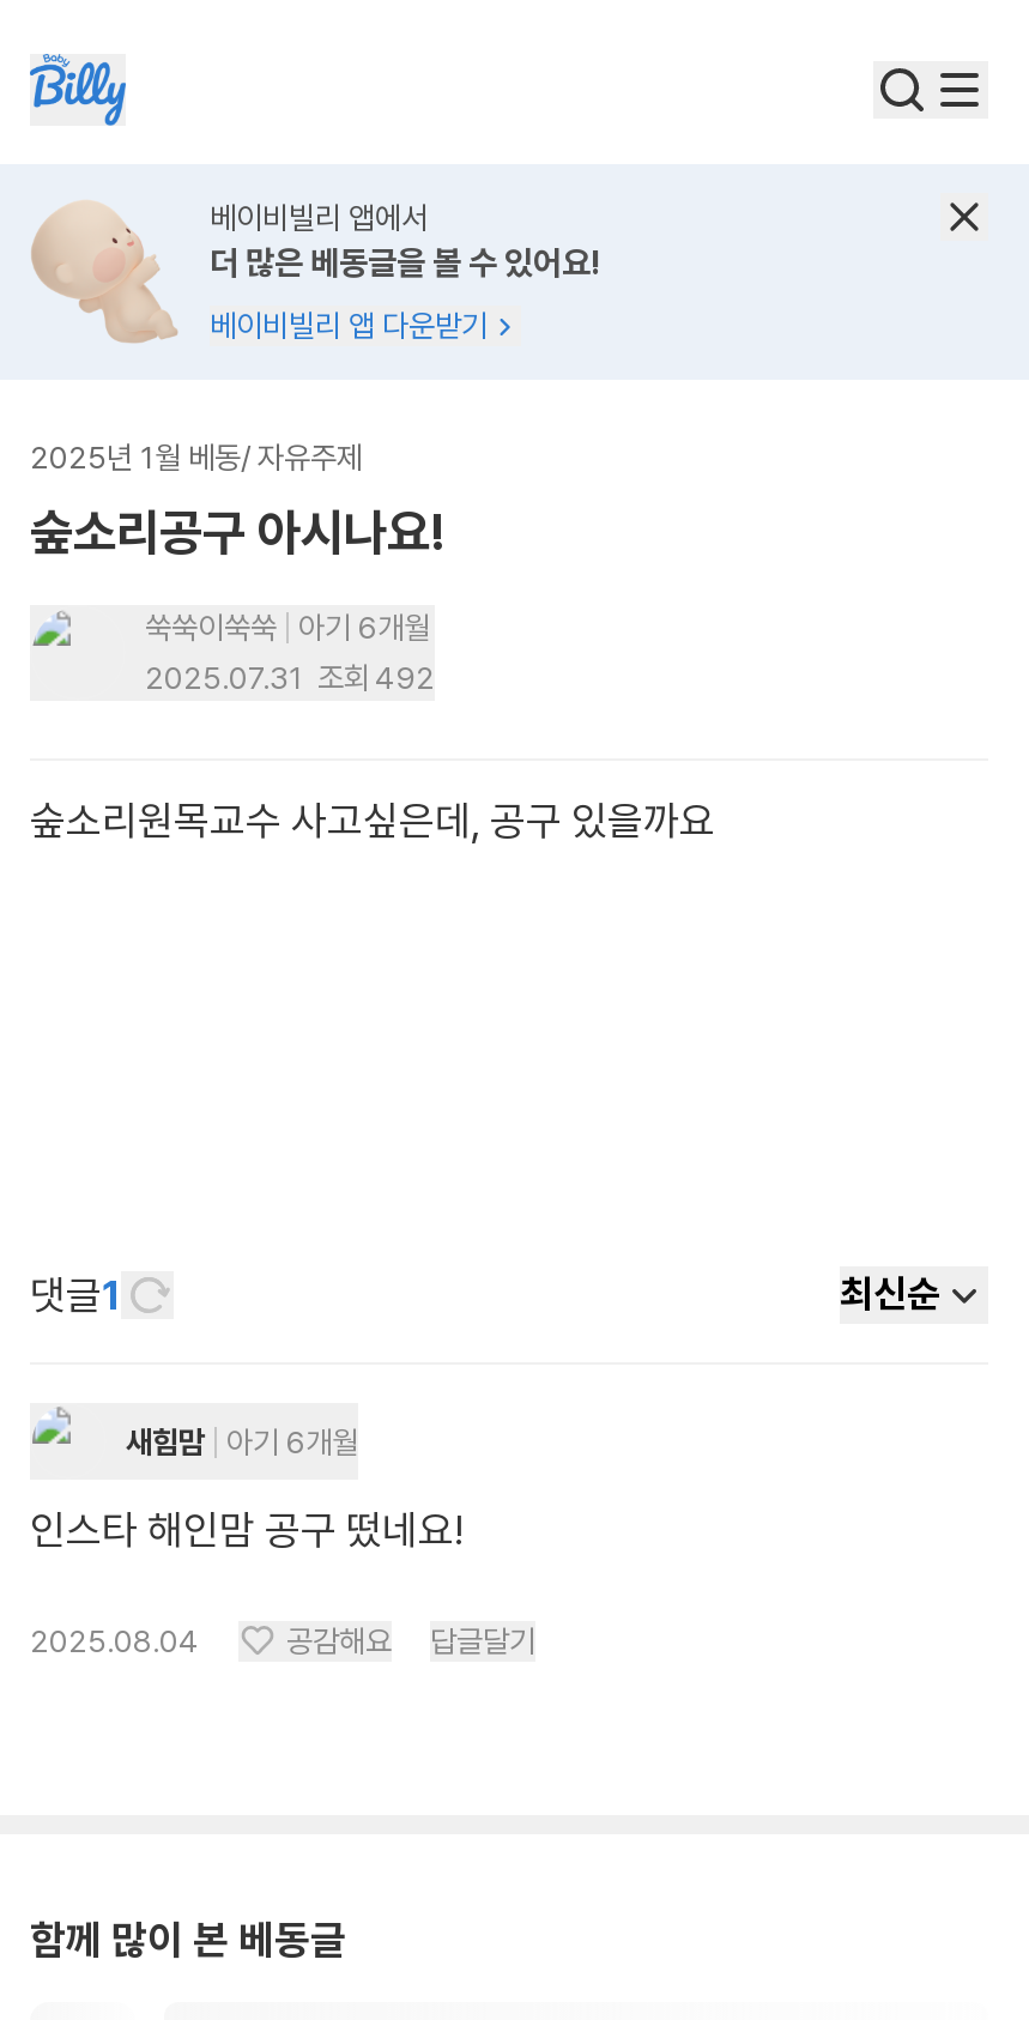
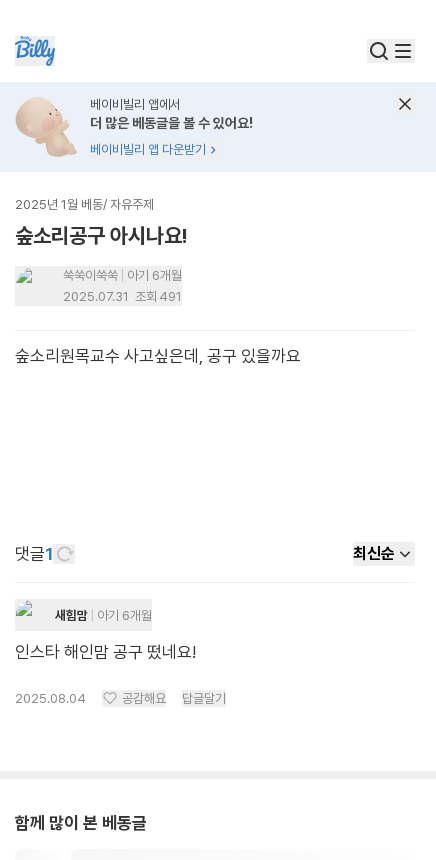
[145,660,435,696] 2025.07.31 조회 492 -> [63,289,182,304] 2025.07.31 조회 491

